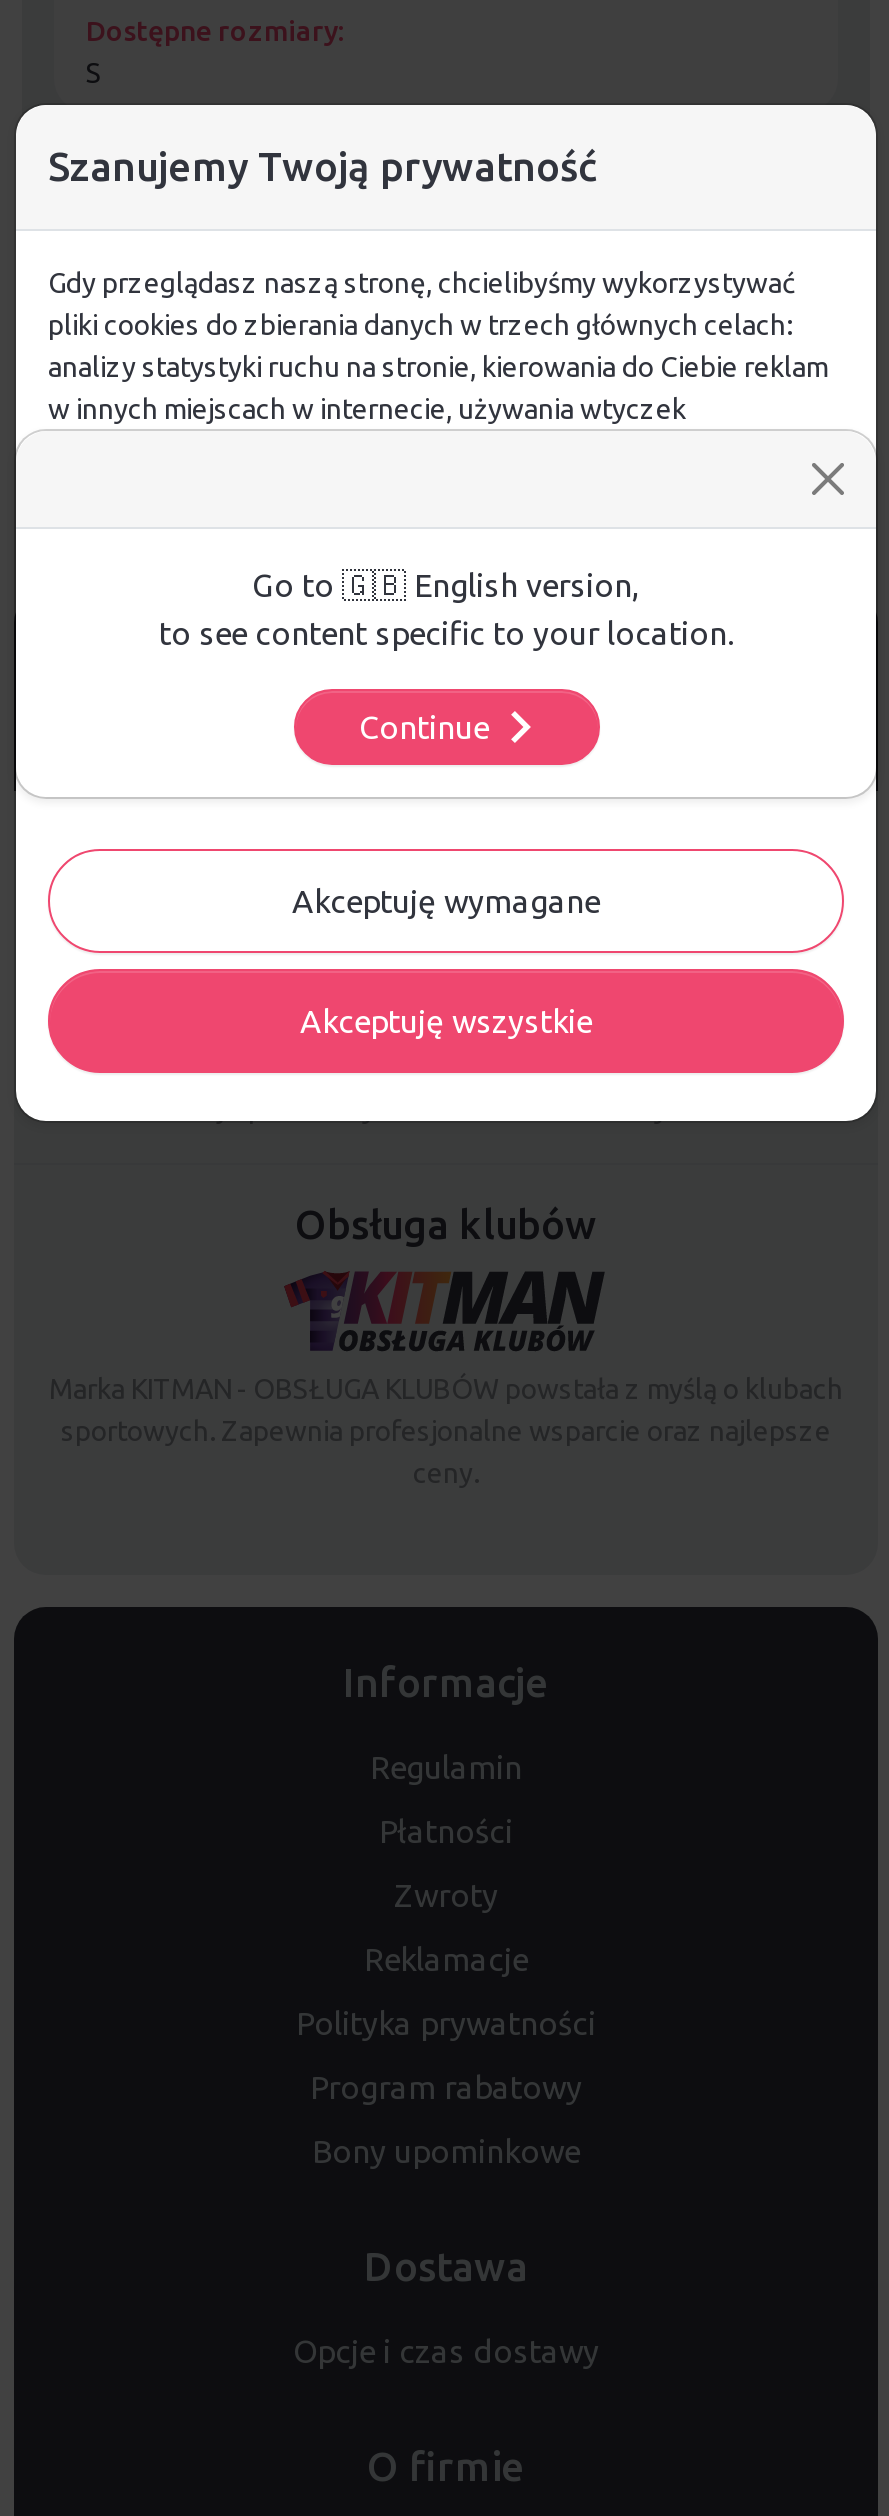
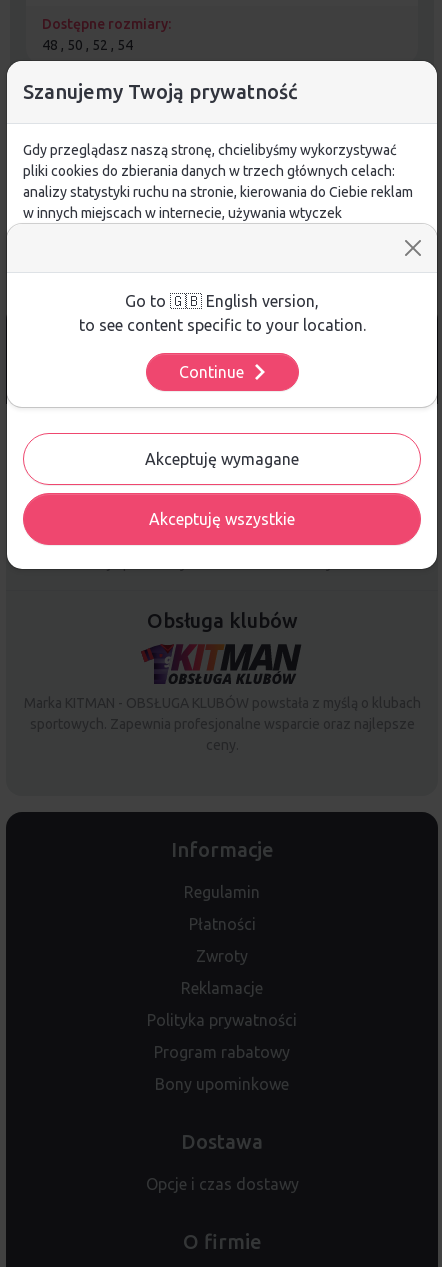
[86,57,102,89] S -> [42,37,133,53] 48 , 50 , 52 , 54

